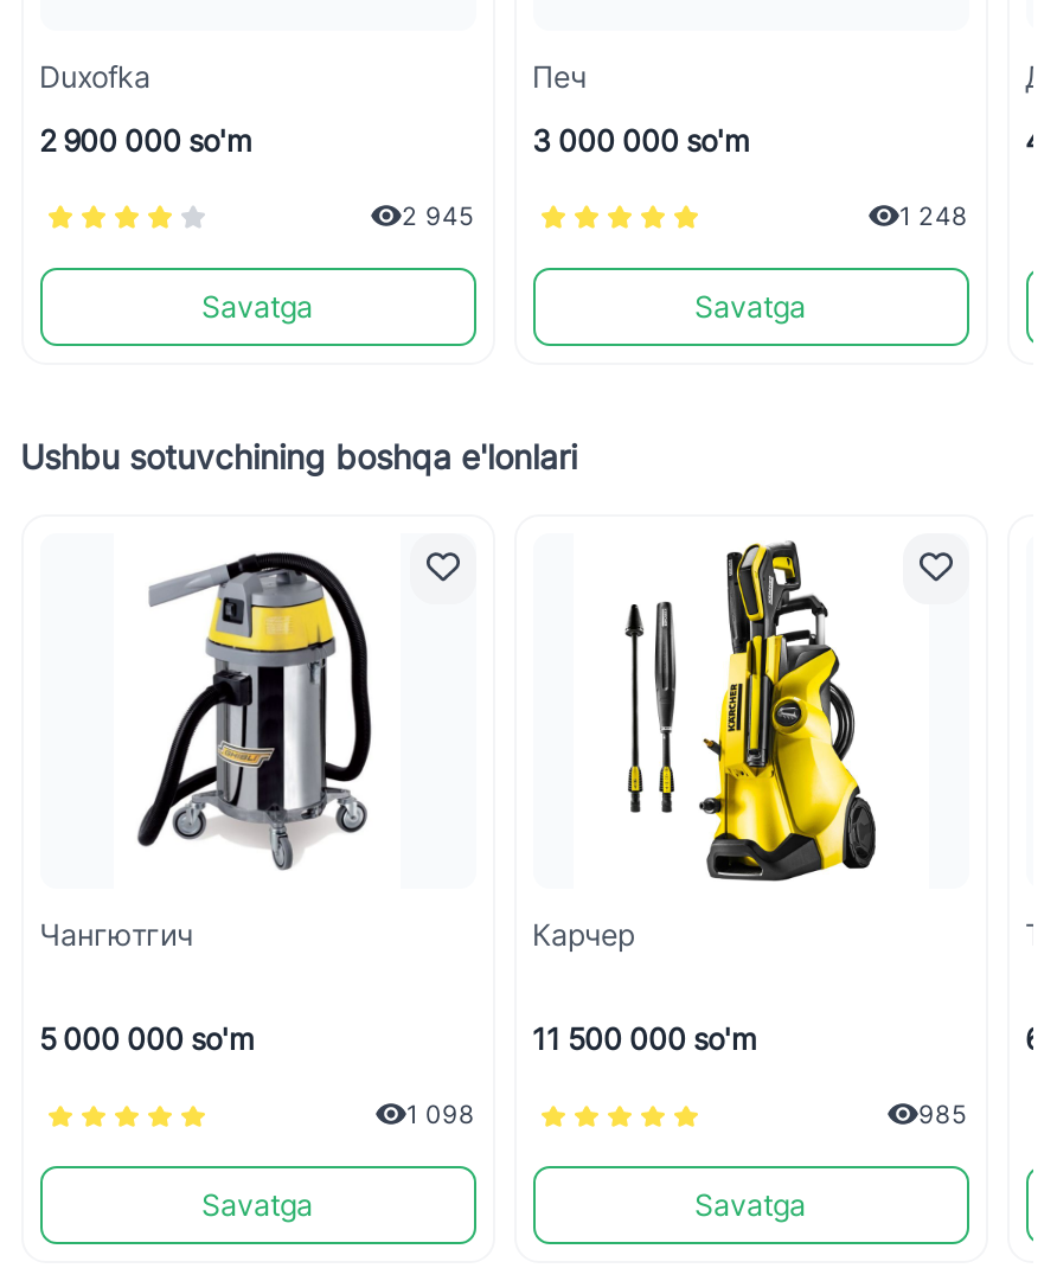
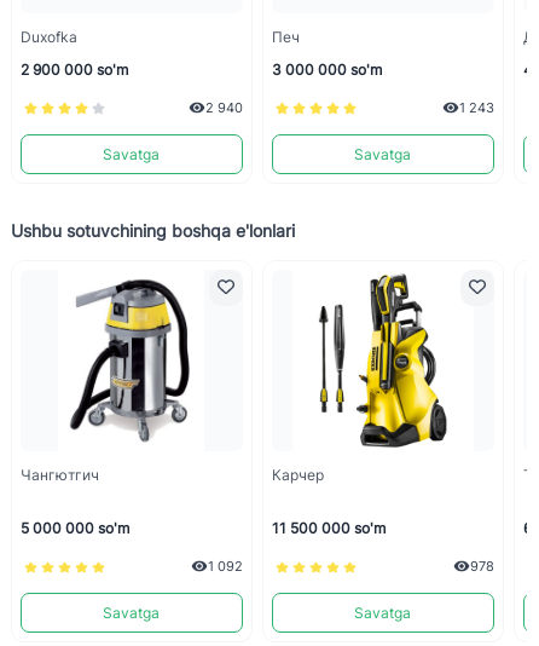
[402,201,475,232] 2 945 -> [205,100,242,116] 2 940
[899,201,968,232] 1 248 -> [459,100,494,116] 1 243
[406,1099,475,1130] 1 098 -> [207,559,242,574] 1 092
[918,1099,968,1130] 985 -> [470,559,494,574] 978

